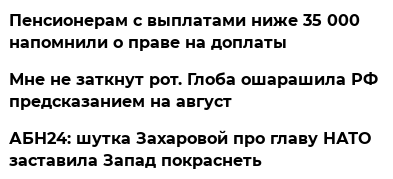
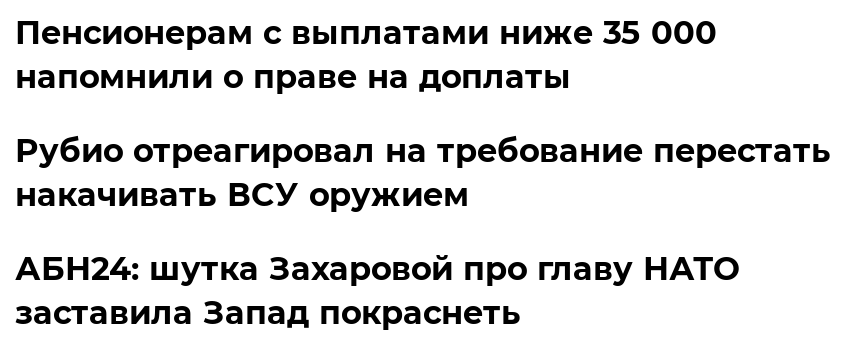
[9,70,378,111] Мне не заткнут рот. Глоба ошарашила РФ | предсказанием на август -> [15,131,831,213] Рубио отреагировал на требование перестать | накачивать ВСУ оружием

